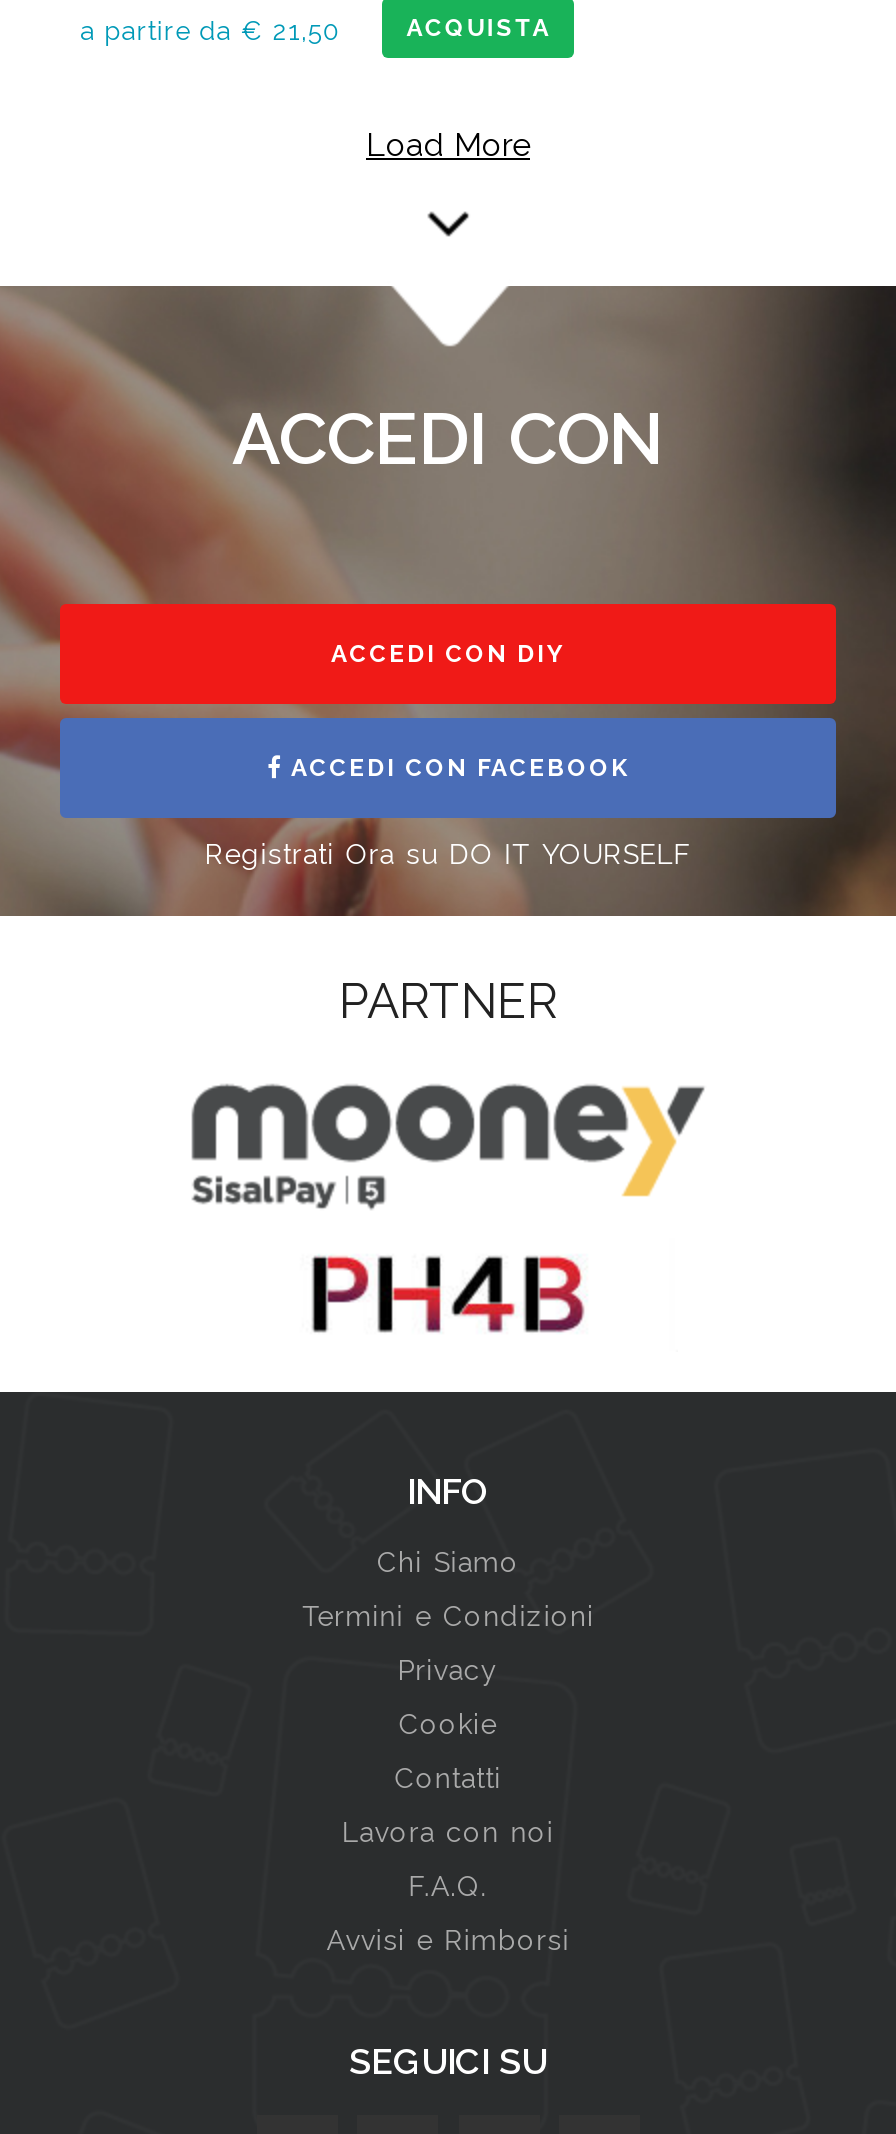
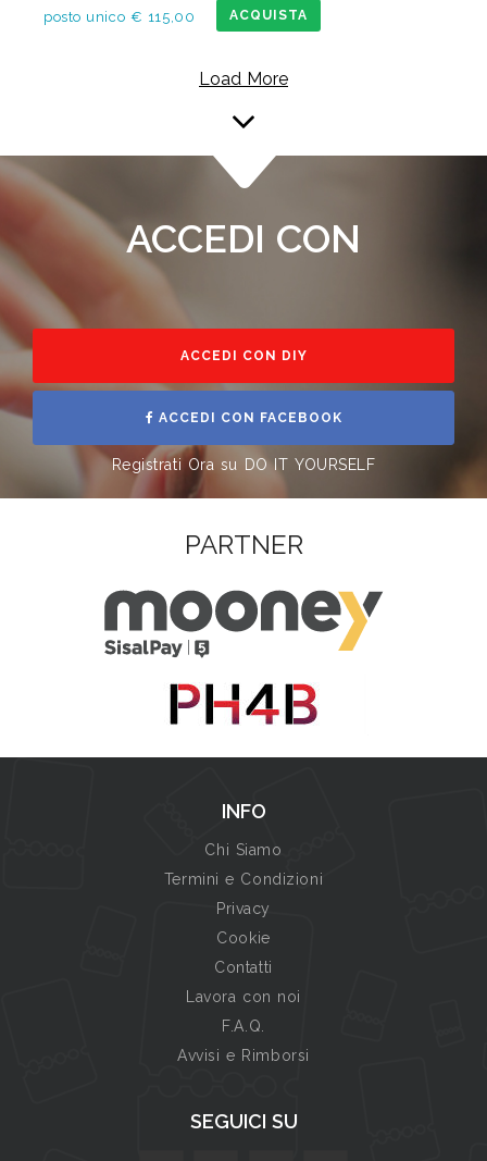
[80,17,342,47] a partire da € 21,50 -> [43,9,195,26] posto unico € 115,00

